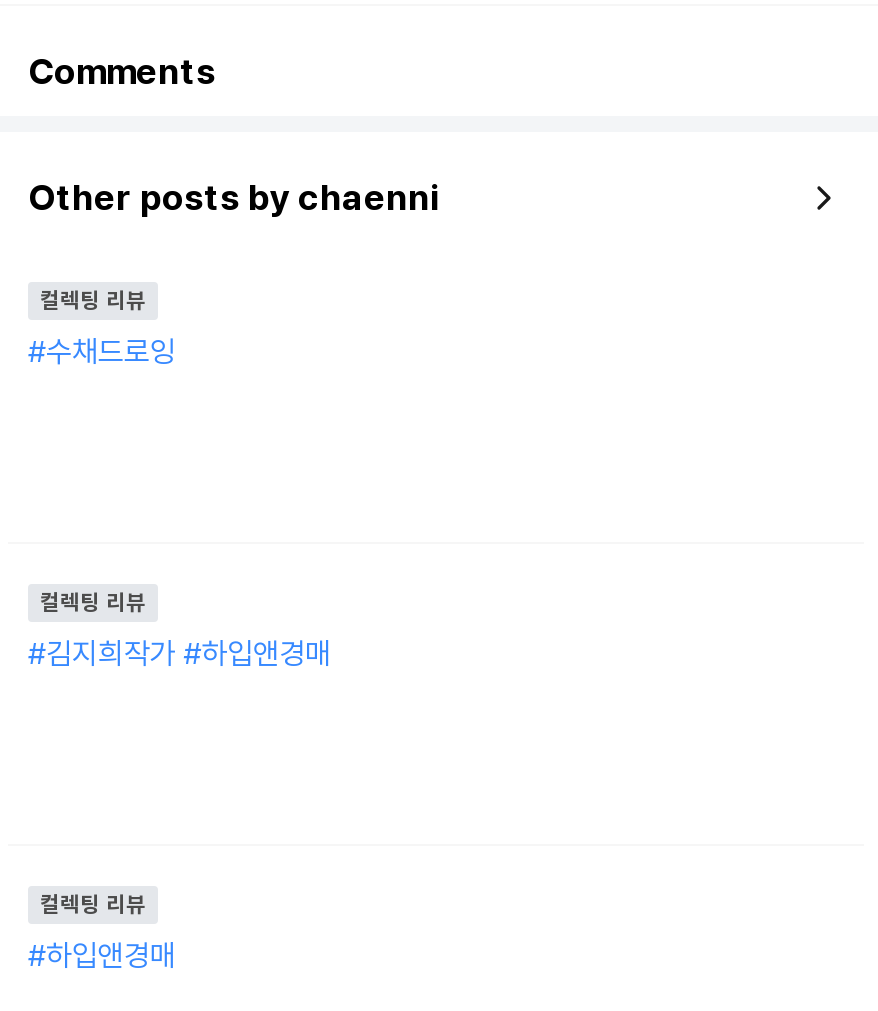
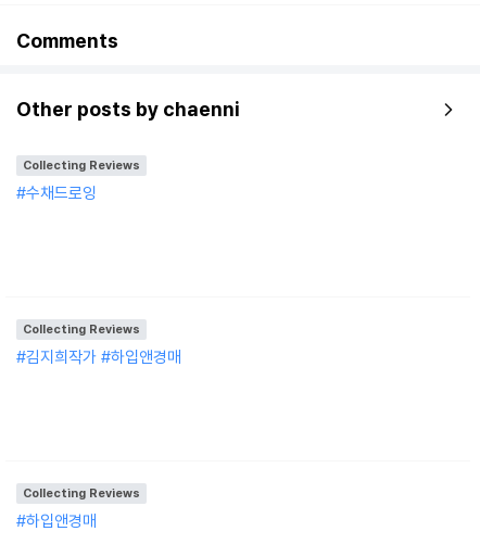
[40,288,146,314] 컬렉팅 리뷰 -> [23,159,140,173] Collecting Reviews
[40,590,146,616] 컬렉팅 리뷰 -> [23,322,140,337] Collecting Reviews
[40,892,146,918] 컬렉팅 리뷰 -> [23,486,140,501] Collecting Reviews

